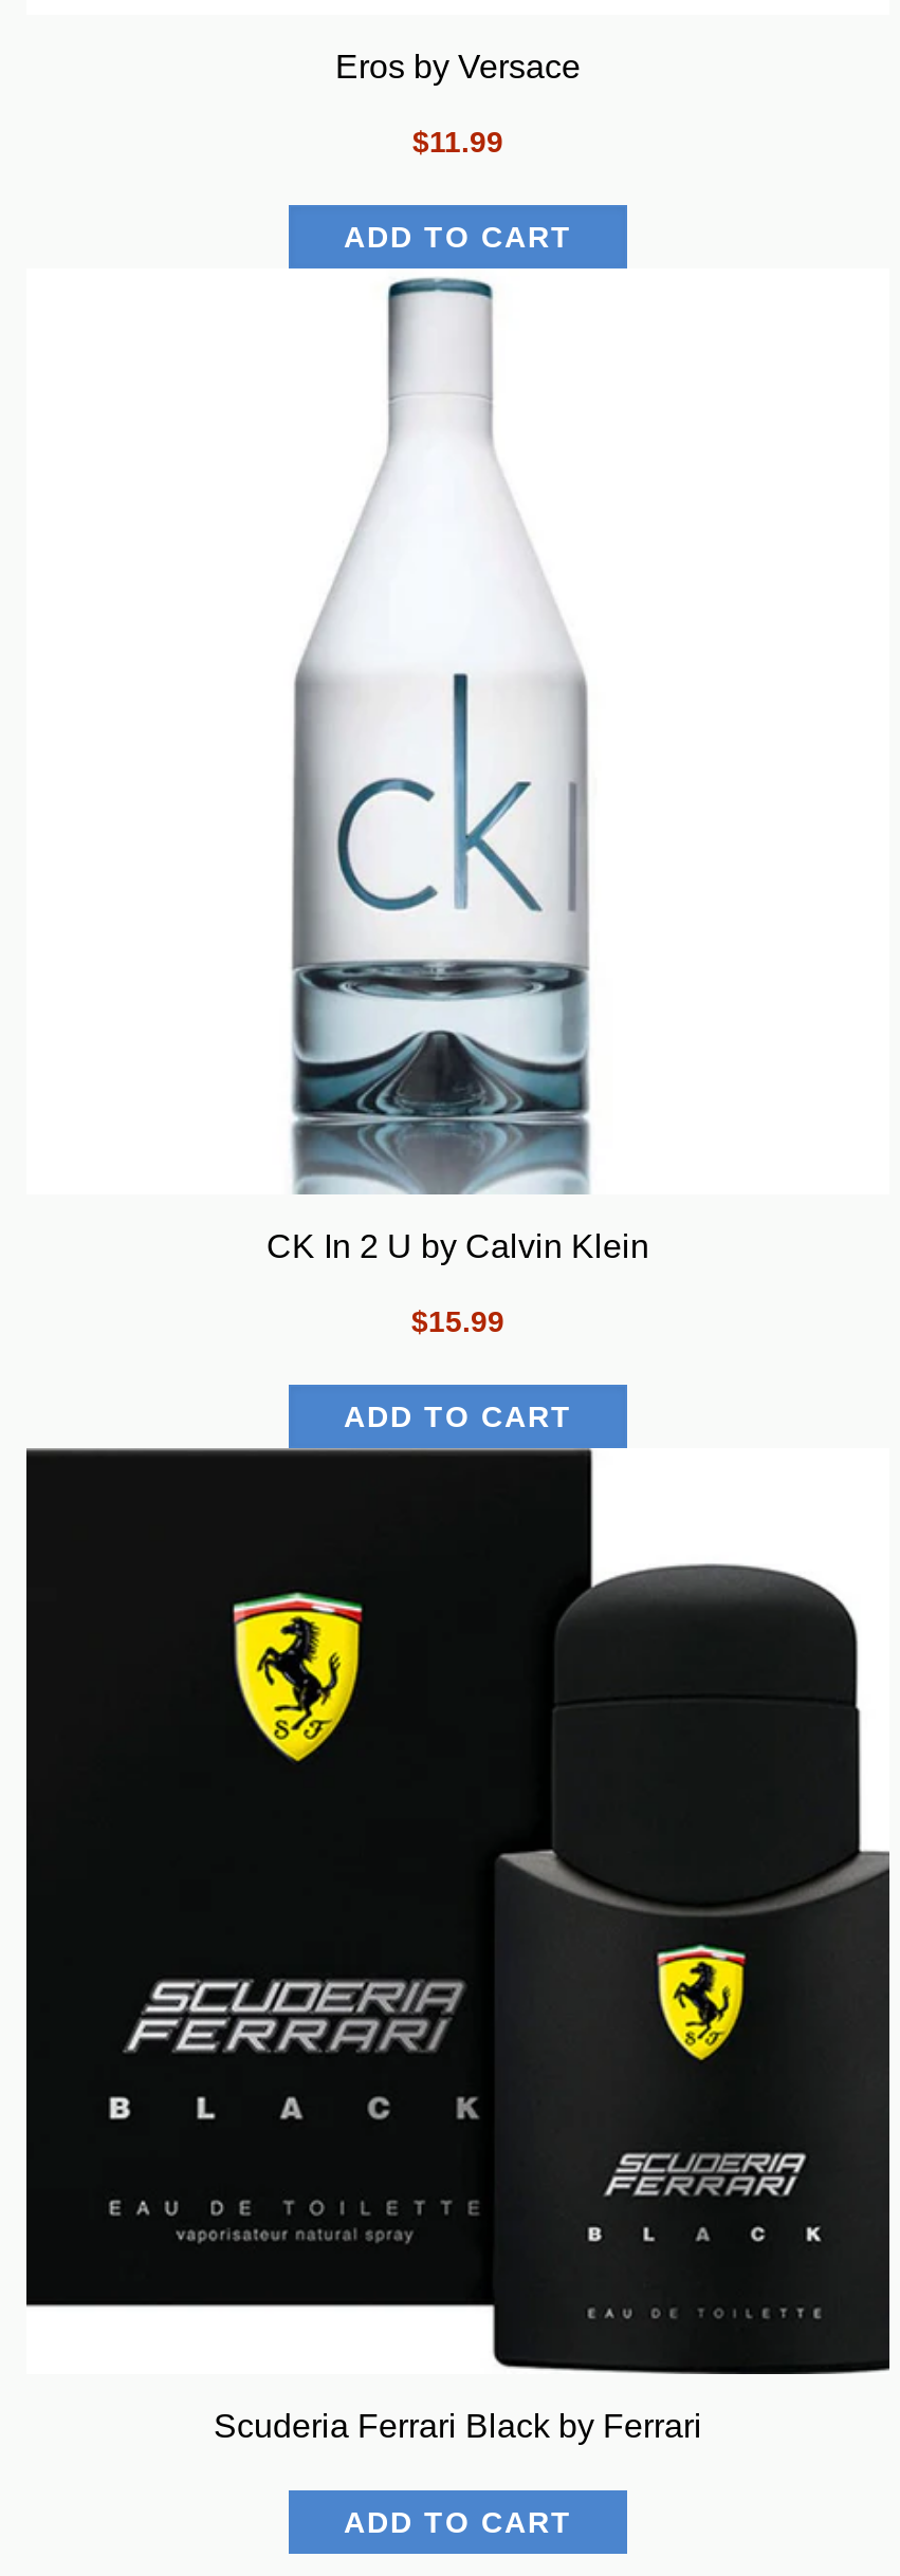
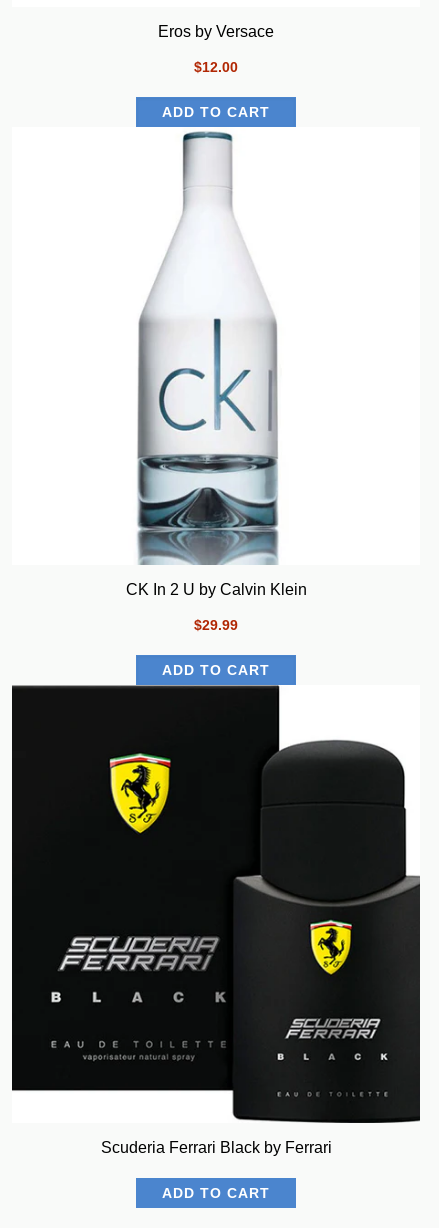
[412,125,503,158] $11.99 -> [194,59,238,75] $12.00
[411,1304,504,1338] $15.99 -> [194,617,238,633] $29.99

